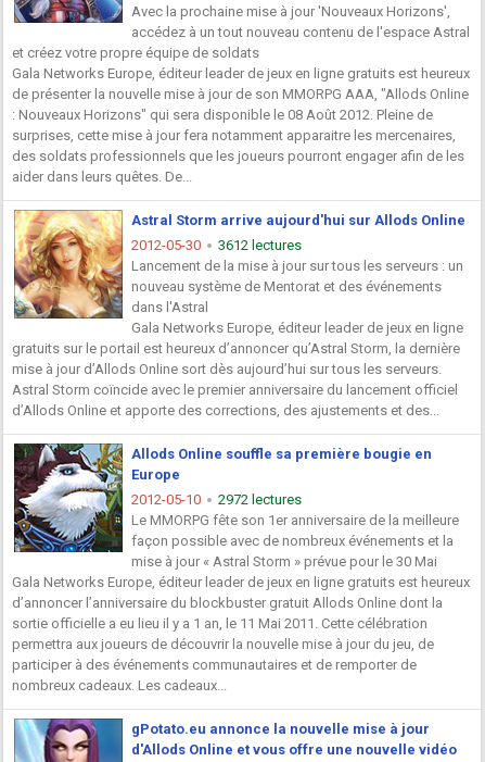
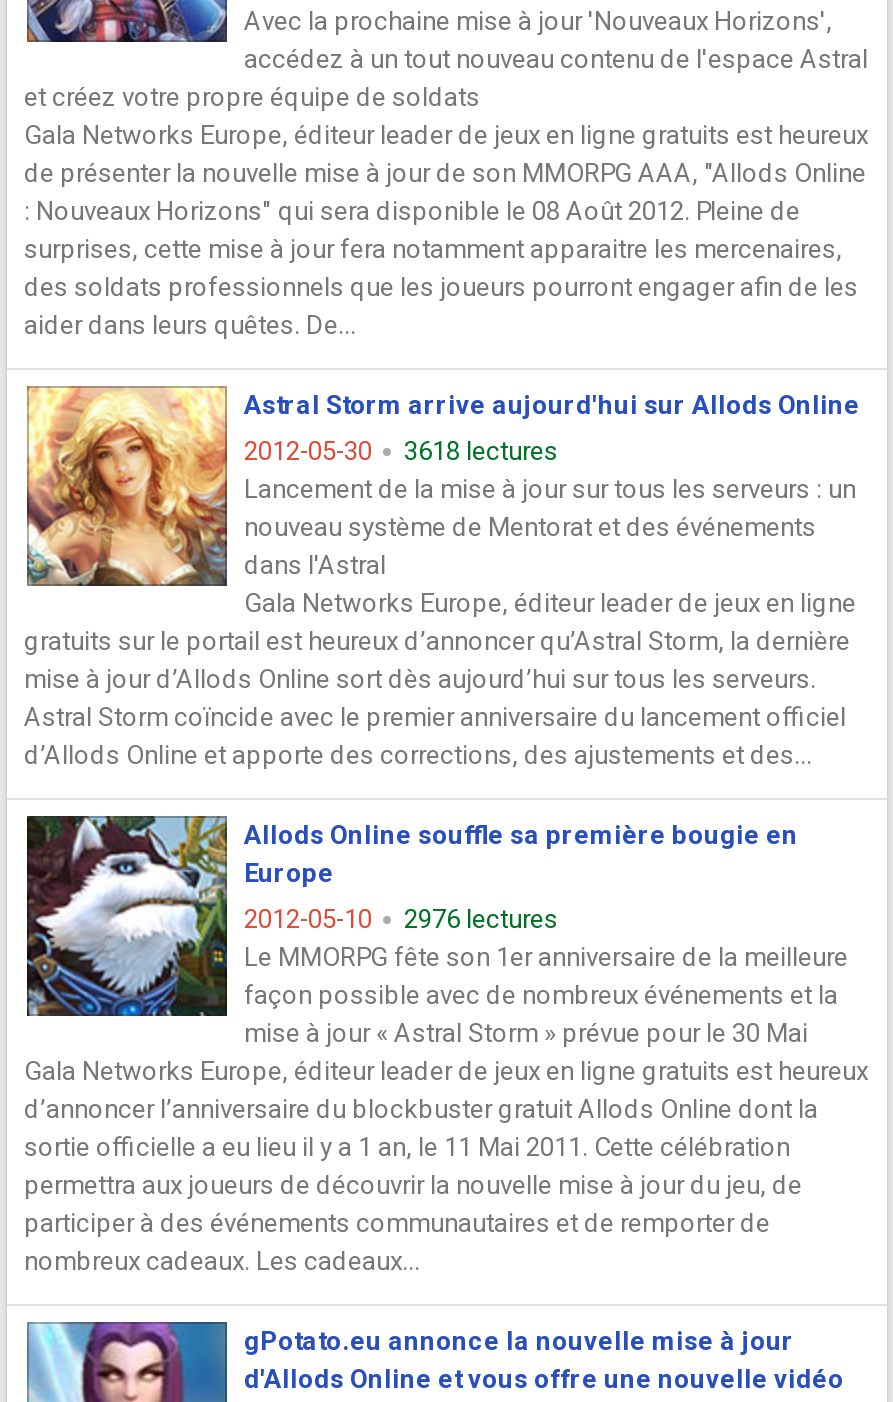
[132,237,302,253] 2012-05-30 3612 lectures -> [244,436,558,466] 2012-05-30 3618 lectures
[132,491,302,507] 2012-05-10 2972 lectures -> [244,904,558,934] 2012-05-10 2976 lectures

